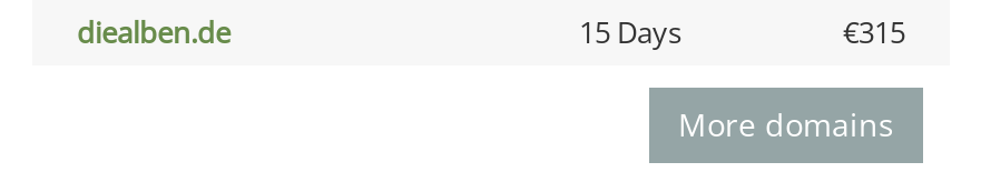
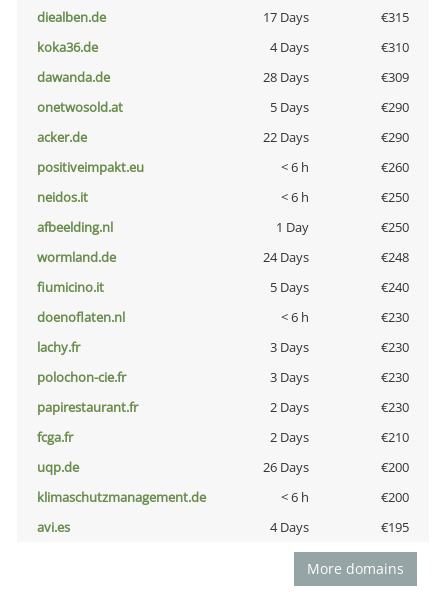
[579,12,681,52] 15 Days -> [262,8,308,26] 17 Days
none -> [37,38,409,536] koka36.de | 4 Days | €310 | dawanda.de | 28 Days | €309 | onetwosold.at | 5 Days | €290 | acker.de | 22 Days | €290 | positiveimpakt.eu | < 6 h | €260 | neidos.it | < 6 h | €250 | afbeelding.nl | 1 Day | €250 | wormland.de | 24 Days | €248 | fiumicino.it | 5 Days | €240 | doenoflaten.nl | < 6 h | €230 | lachy.fr | 3 Days | €230 | polochon-cie.fr | 3 Days | €230 | papirestaurant.fr | 2 Days | €230 | fcga.fr | 2 Days | €210 | uqp.de | 26 Days | €200 | klimaschutzmanagement.de | < 6 h | €200 | avi.es | 4 Days | €195

